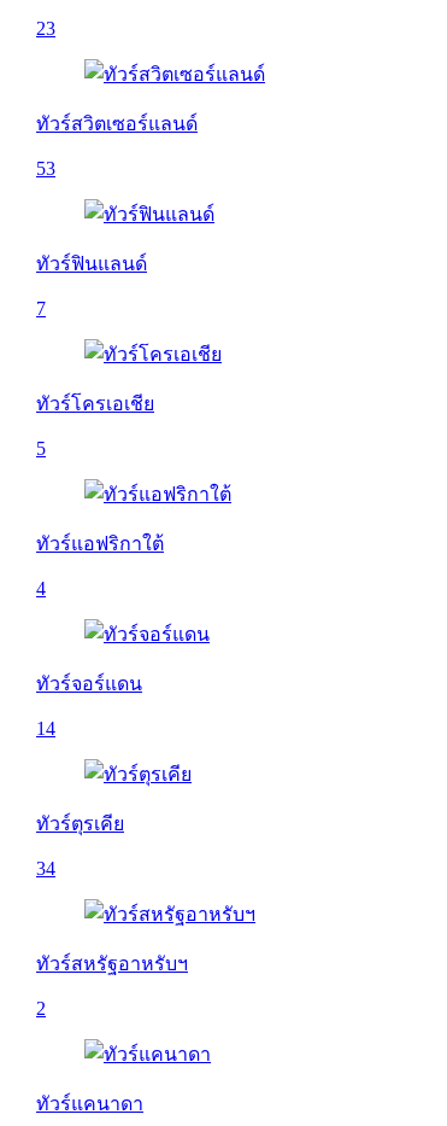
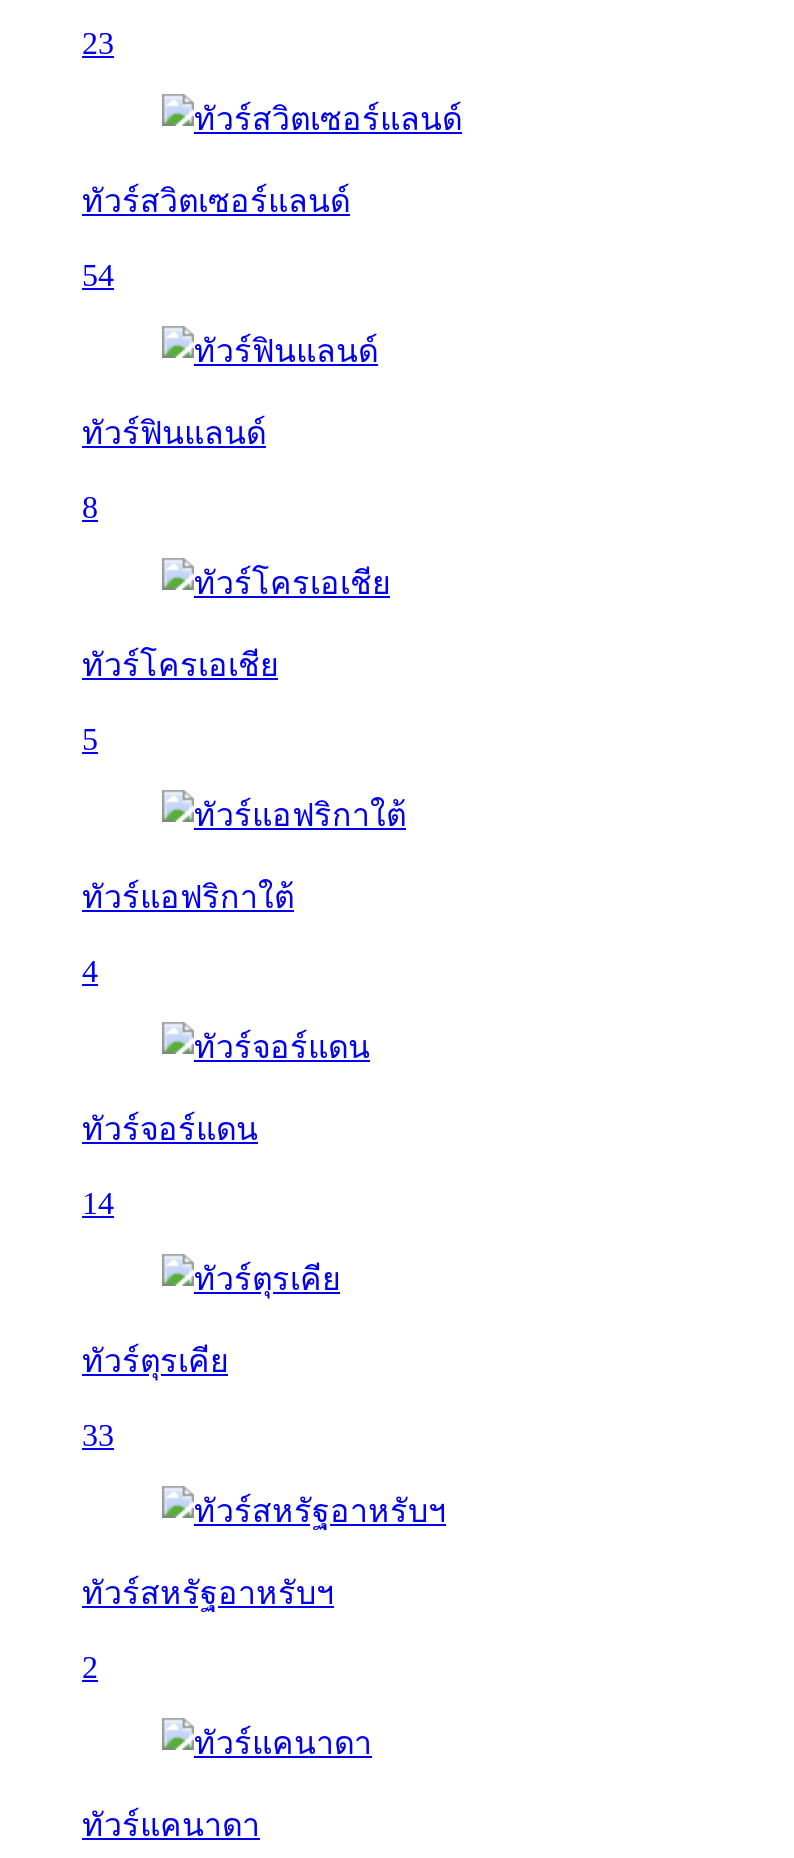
[36,158,55,179] 53 -> [82,258,114,292] 54
[36,298,46,319] 7 -> [82,490,98,524] 8
[36,858,55,879] 34 -> [82,1418,114,1452] 33

